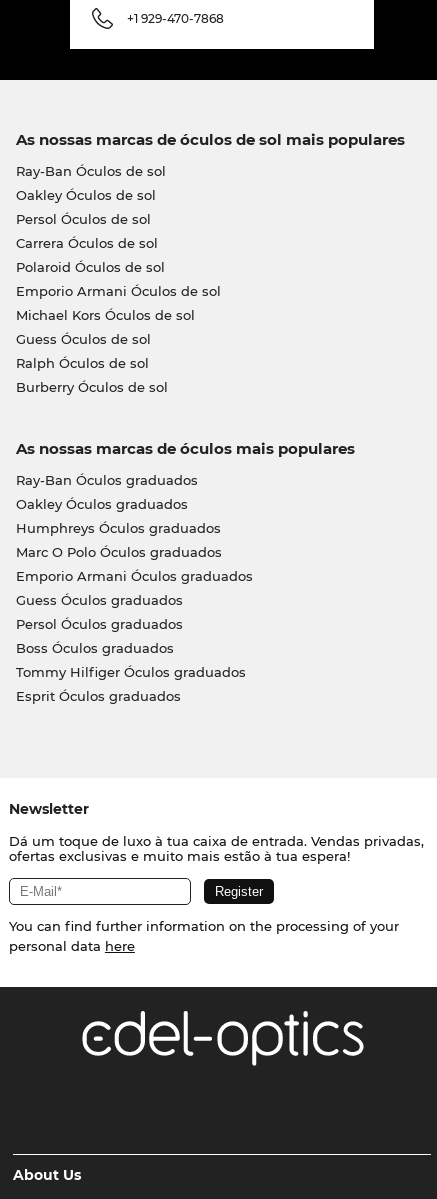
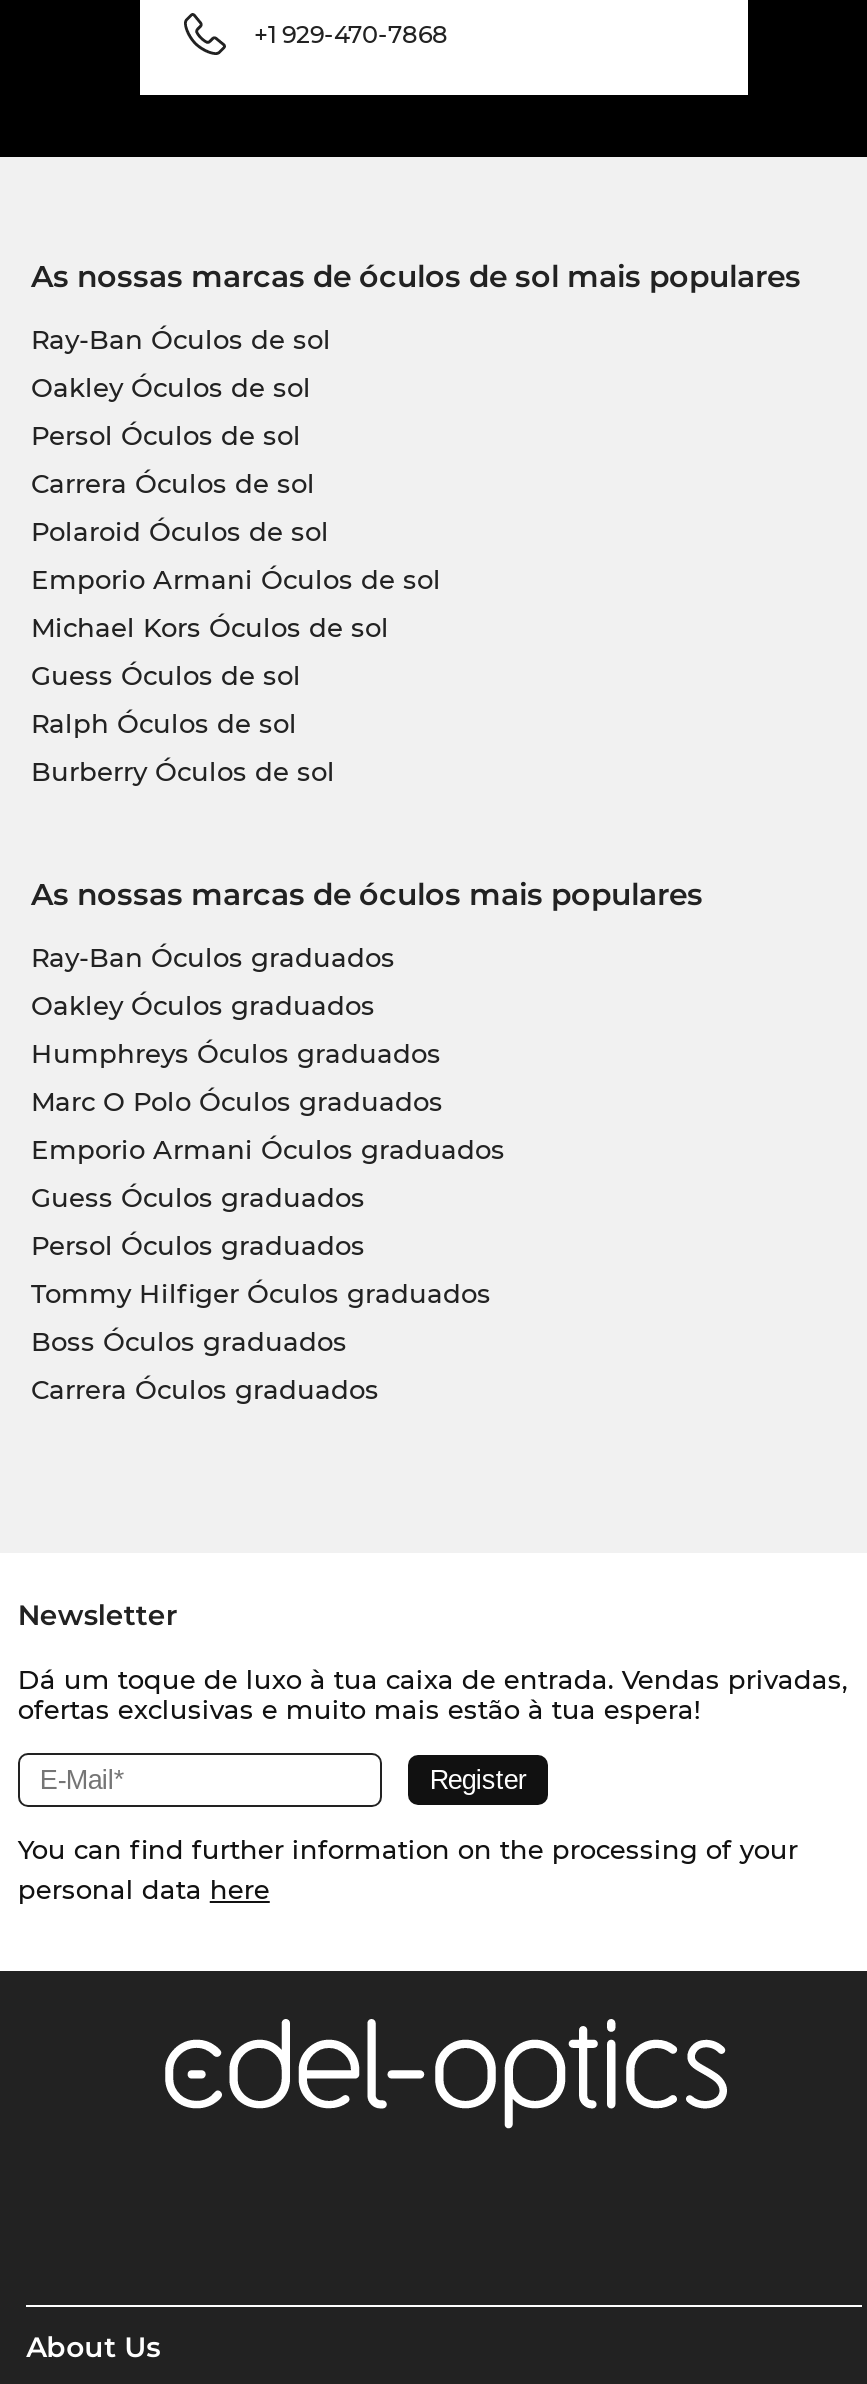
moved [15,640,173,656] -> [31,1325,347,1357]: Boss Óculos graduados
moved [15,664,245,680] -> [31,1277,491,1309]: Tommy Hilfiger Óculos graduados
[15,688,180,704] Esprit Óculos graduados -> [31,1373,379,1405] Carrera Óculos graduados

